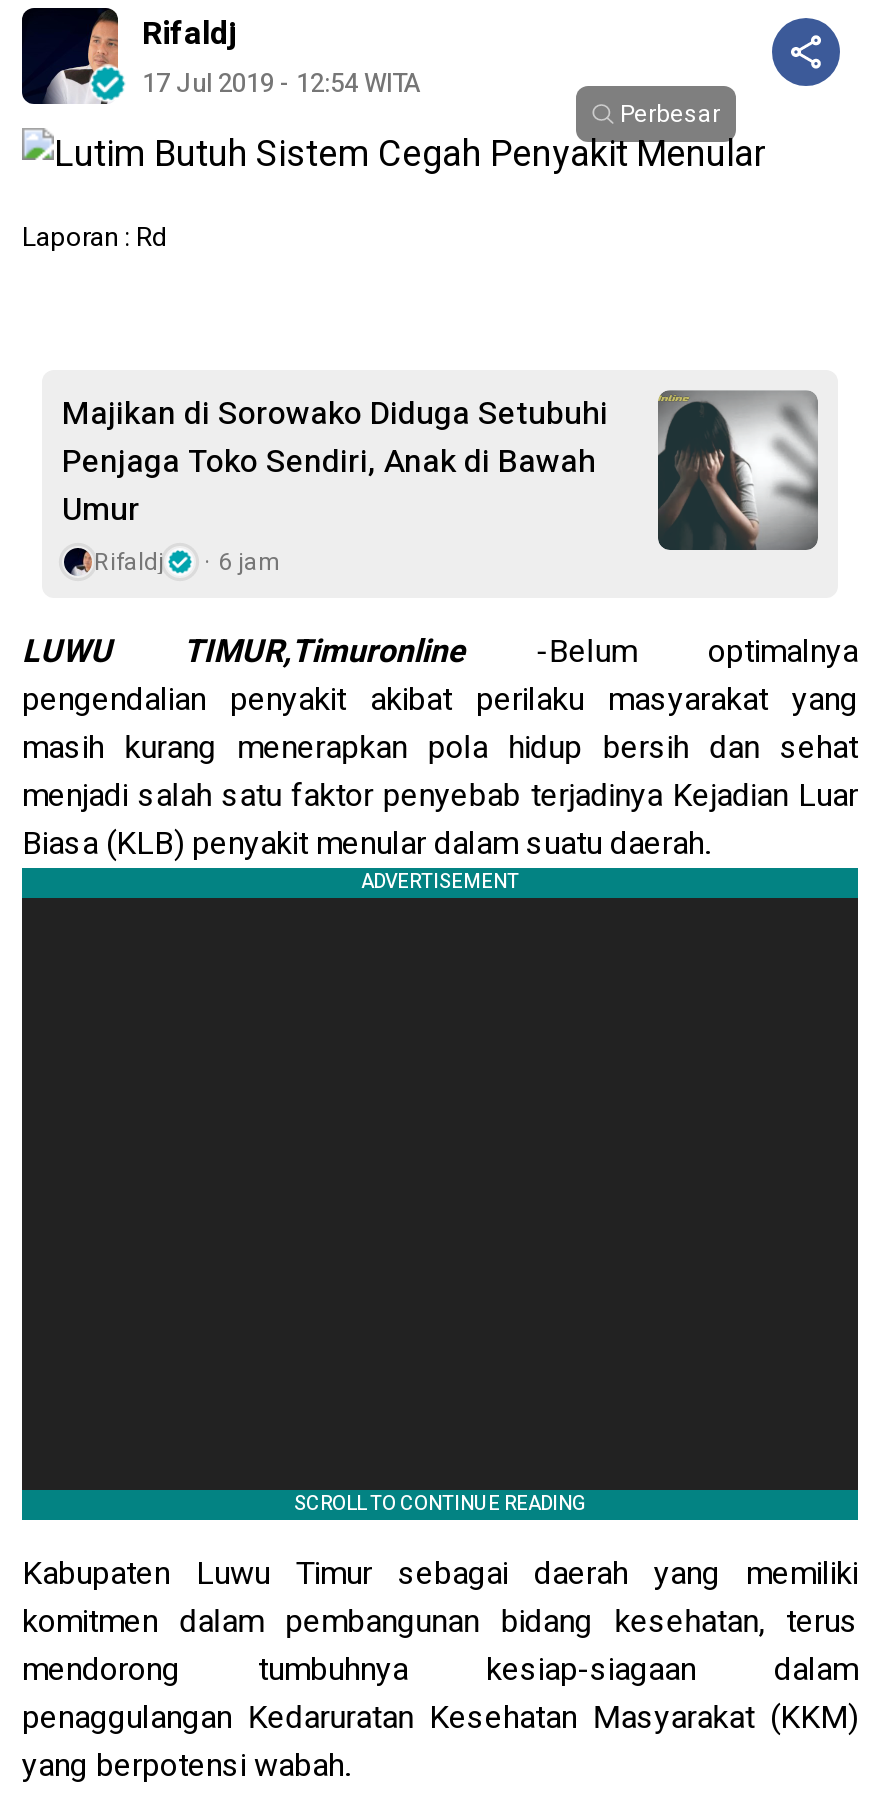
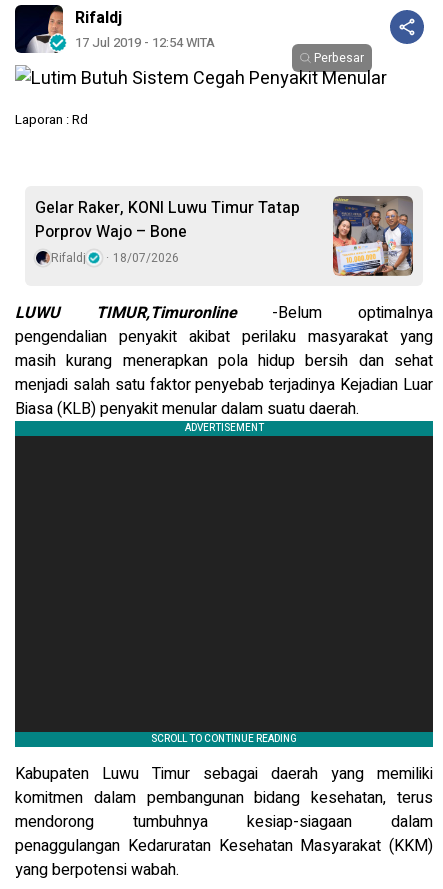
[62,390,818,578] [image] | Majikan di Sorowako Diduga Setubuhi | Penjaga Toko Sendiri, Anak di Bawah | Umur -> [35,196,414,277] [image] | Gelar Raker, KONI Luwu Timur Tatap | Porprov Wajo – Bone
[94,544,280,580] Rifaldj 6 jam -> [51,249,179,267] Rifaldj 18/07/2026

